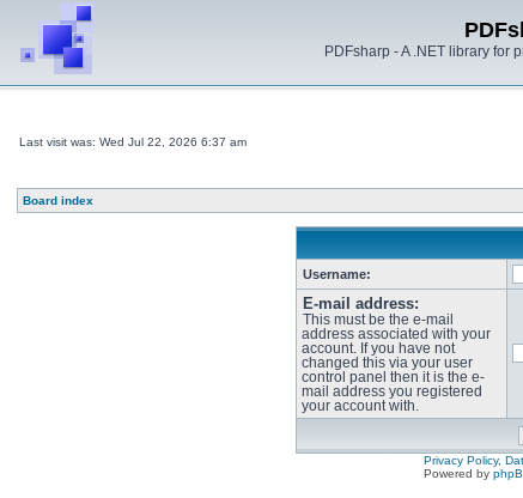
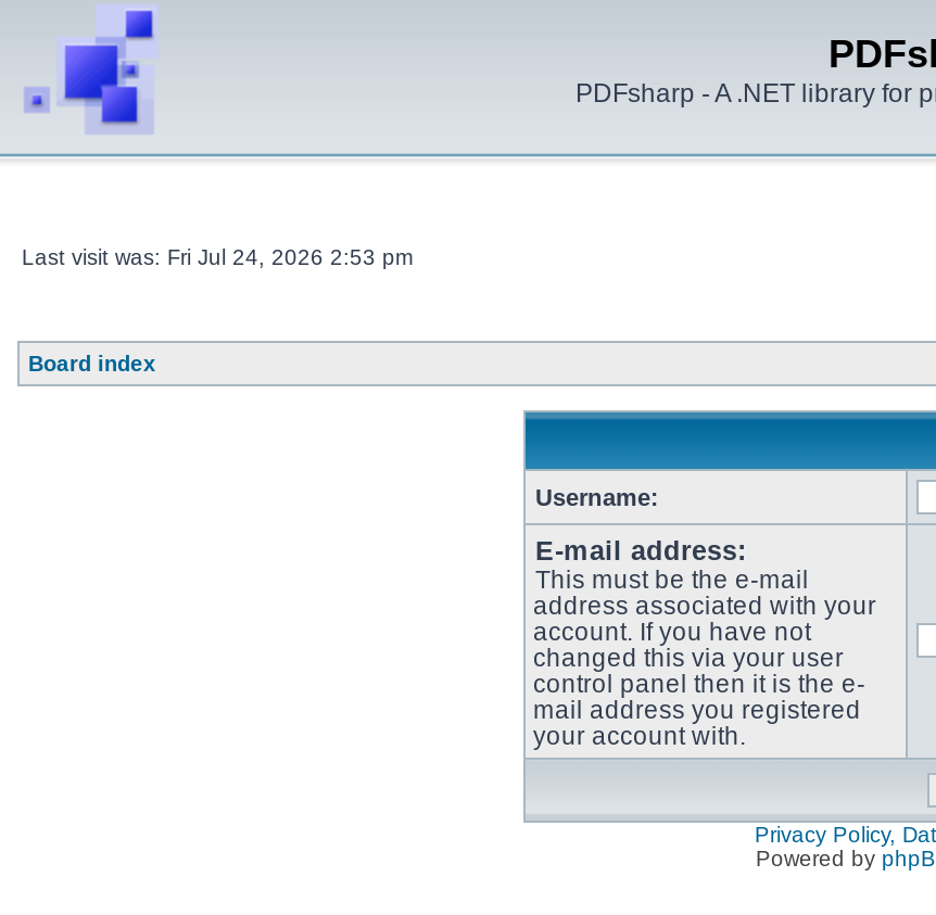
[19,135,247,148] Last visit was: Wed Jul 22, 2026 6:37 am -> [22,245,413,269] Last visit was: Fri Jul 24, 2026 2:53 pm

